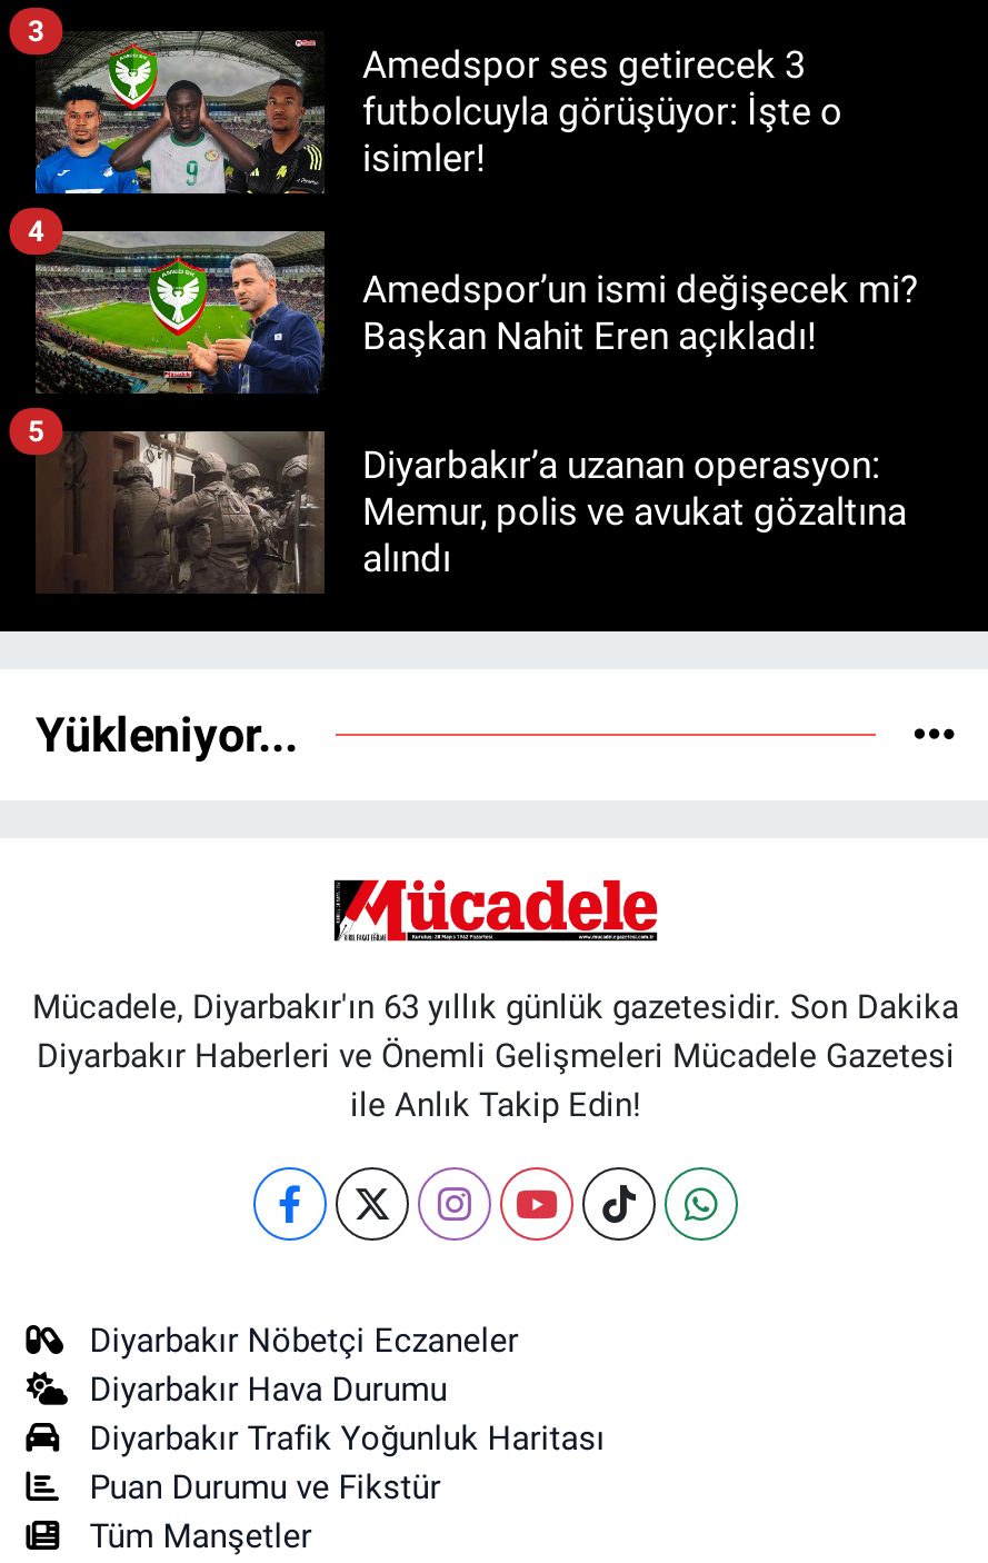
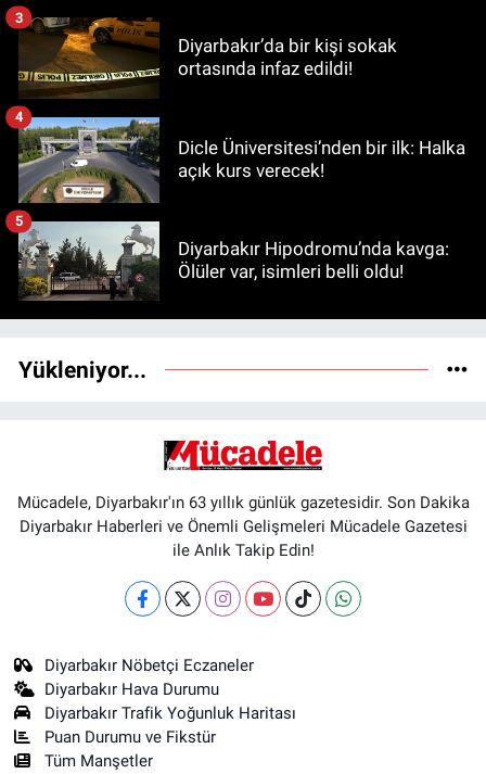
[33,29,842,196] [image] | Amedspor ses getirecek 3 | futbolcuyla görüşüyor: İşte o | isimler! -> [18,17,397,99] [image] | Diyarbakır’da bir kişi sokak | ortasında infaz edildi!
[36,231,918,394] [image] | Amedspor’un ismi değişecek mi? | Başkan Nahit Eren açıkladı! -> [18,116,465,204] [image] | Dicle Üniversitesi’nden bir ilk: Halka | açık kurs verecek!
[36,431,907,594] [image] | Diyarbakır’a uzanan operasyon: | Memur, polis ve avukat gözaltına | alındı -> [17,220,449,301] [image] | Diyarbakır Hipodromu’nda kavga: | Ölüler var, isimleri belli oldu!

